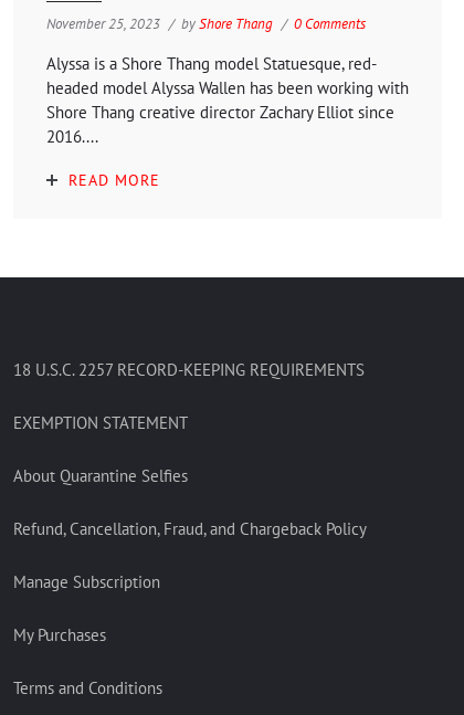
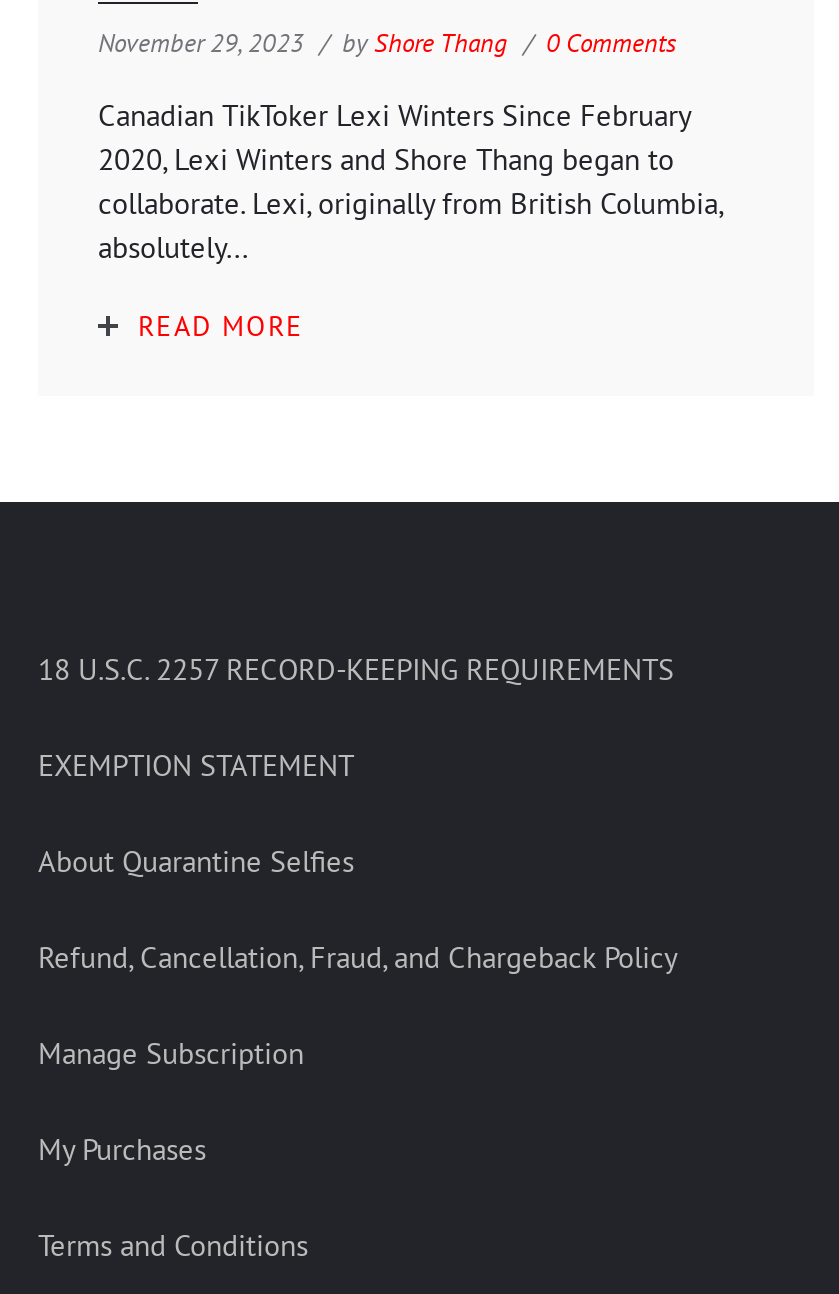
[46,14,366,33] November 25, 2023 by Shore Thang 0 Comments -> [98,25,676,59] November 29, 2023 by Shore Thang 0 Comments
[46,52,409,146] Alyssa is a Shore Thang model Statuesque, red- | headed model Alyssa Wallen has been working with | Shore Thang creative director Zachary Elliot since | 2016.... -> [98,95,722,265] Canadian TikToker Lexi Winters Since February | 2020, Lexi Winters and Shore Thang began to | collaborate. Lexi, originally from British Columbia, | absolutely...

